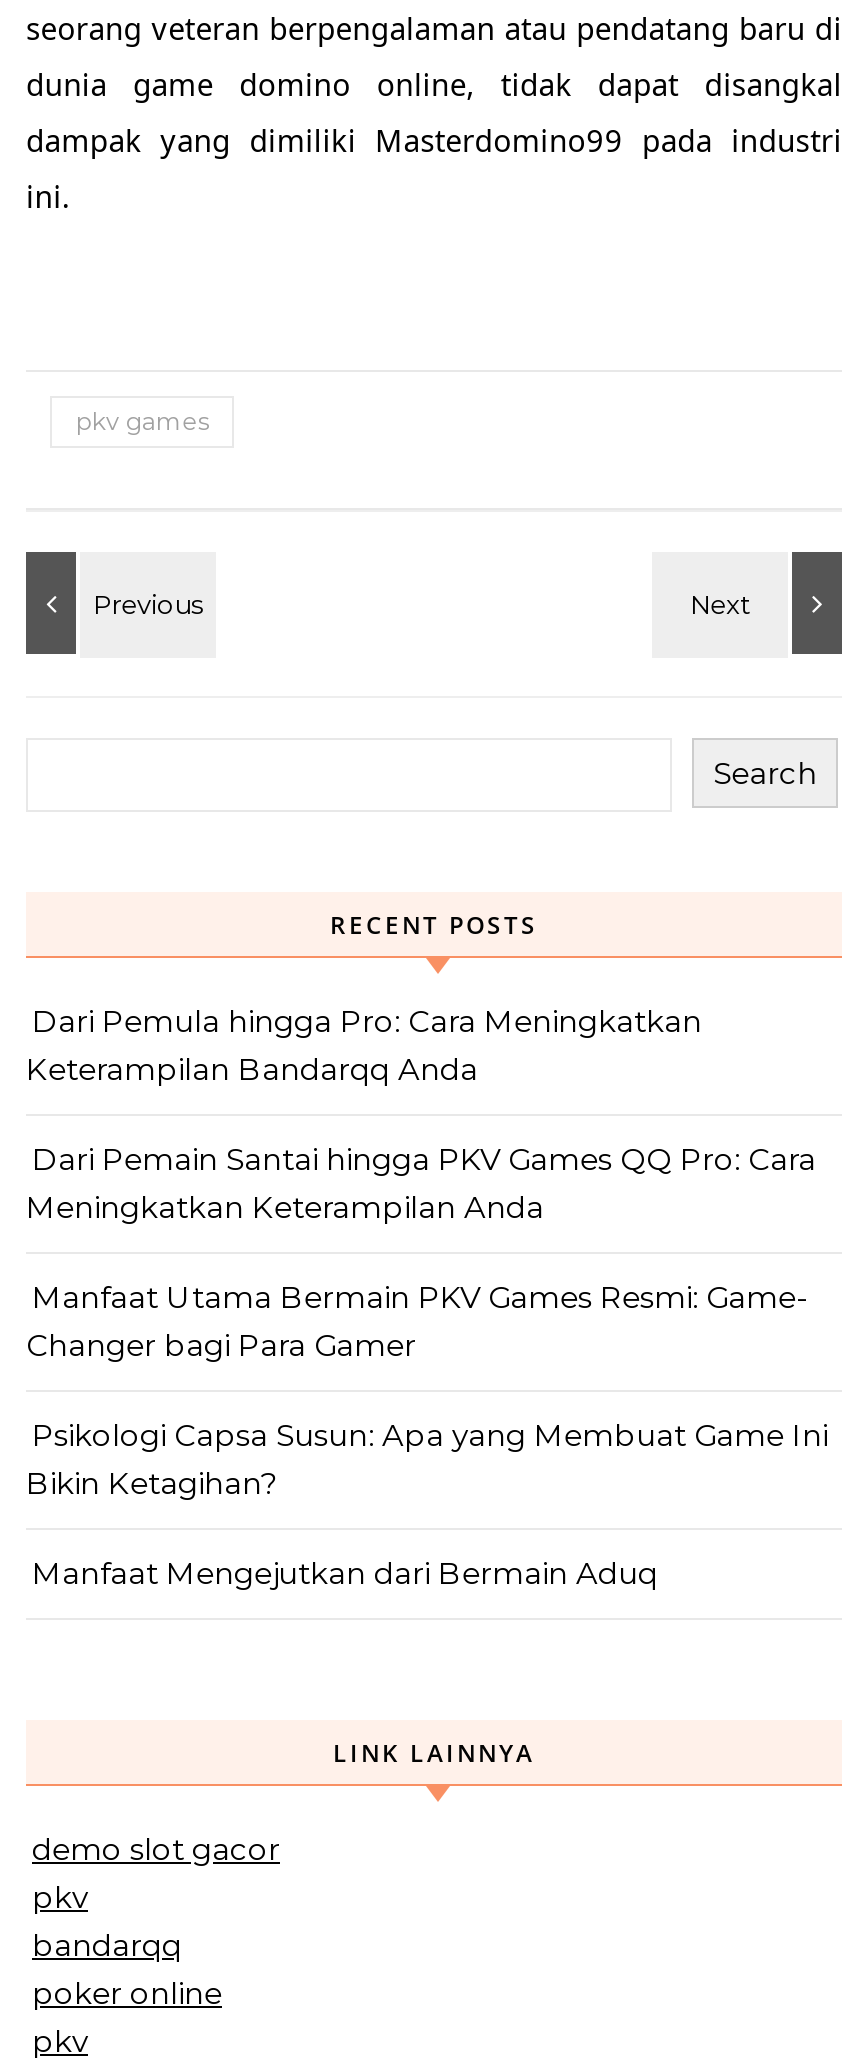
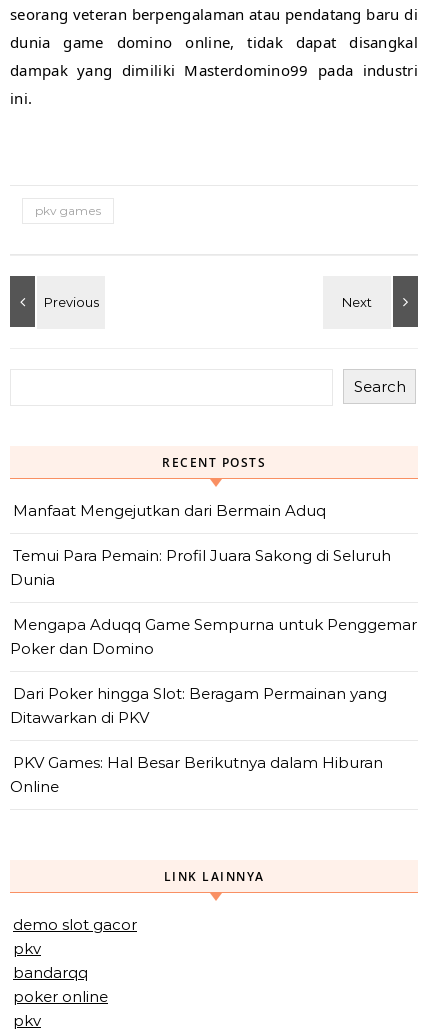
[26,1002,828,1502] Dari Pemula hingga Pro: Cara Meningkatkan | Keterampilan Bandarqq Anda | Dari Pemain Santai hingga PKV Games QQ Pro: Cara | Meningkatkan Keterampilan Anda | Manfaat Utama Bermain PKV Games Resmi: Game- | Changer bagi Para Gamer | Psikologi Capsa Susun: Apa yang Membuat Game Ini | Bikin Ketagihan? -> none
moved [32,1554,658,1592] -> [13,501,326,520]: Manfaat Mengejutkan dari Bermain Aduq
none -> [10,546,417,796] Temui Para Pemain: Profil Juara Sakong di Seluruh | Dunia | Mengapa Aduqq Game Sempurna untuk Penggemar | Poker dan Domino | Dari Poker hingga Slot: Beragam Permainan yang | Ditawarkan di PKV | PKV Games: Hal Besar Berikutnya dalam Hiburan | Online

